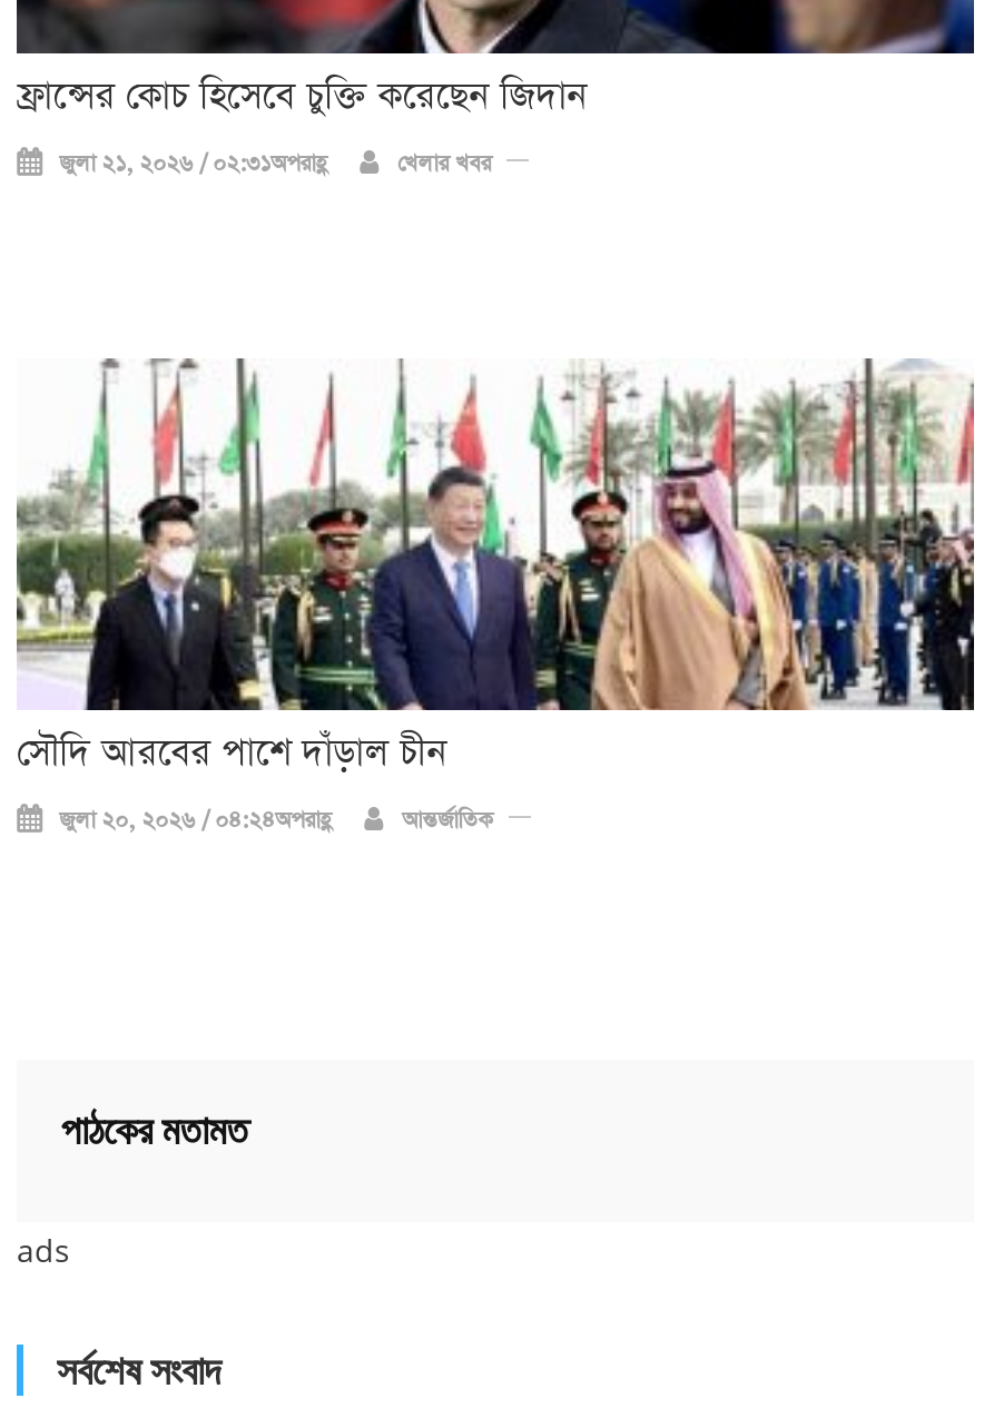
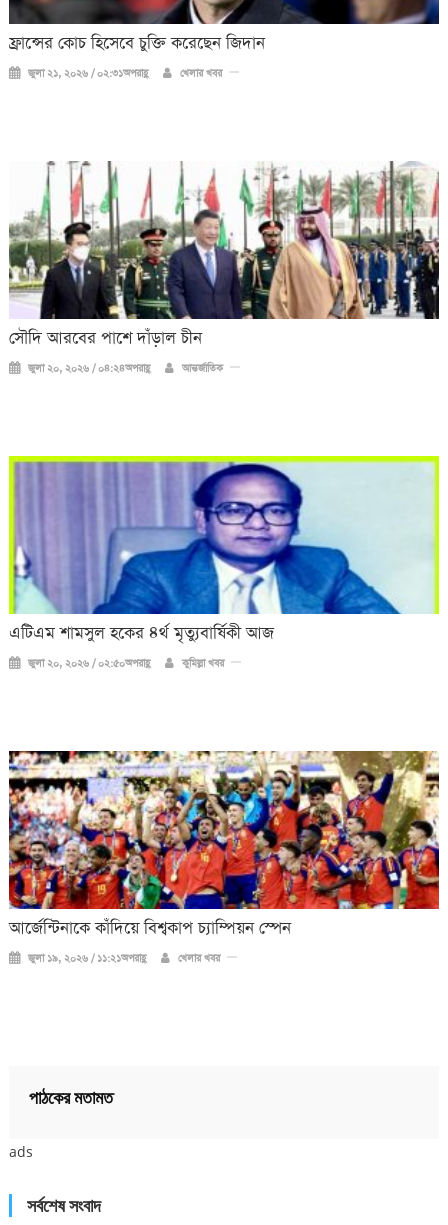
none -> [8,455,440,671] [image] | এটিএম শামসুল হকের ৪র্থ মৃত্যুবার্ষিকী আজ | জুলা ২০, ২০২৬ / ০২:৫০অপরাহ্ণ | কুমিল্লা খবর
none -> [8,750,440,966] [image] | আর্জেন্টিনাকে কাঁদিয়ে বিশ্বকাপ চ্যাম্পিয়ন স্পেন | জুলা ১৯, ২০২৬ / ১১:২১অপরাহ্ণ | খেলার খবর

